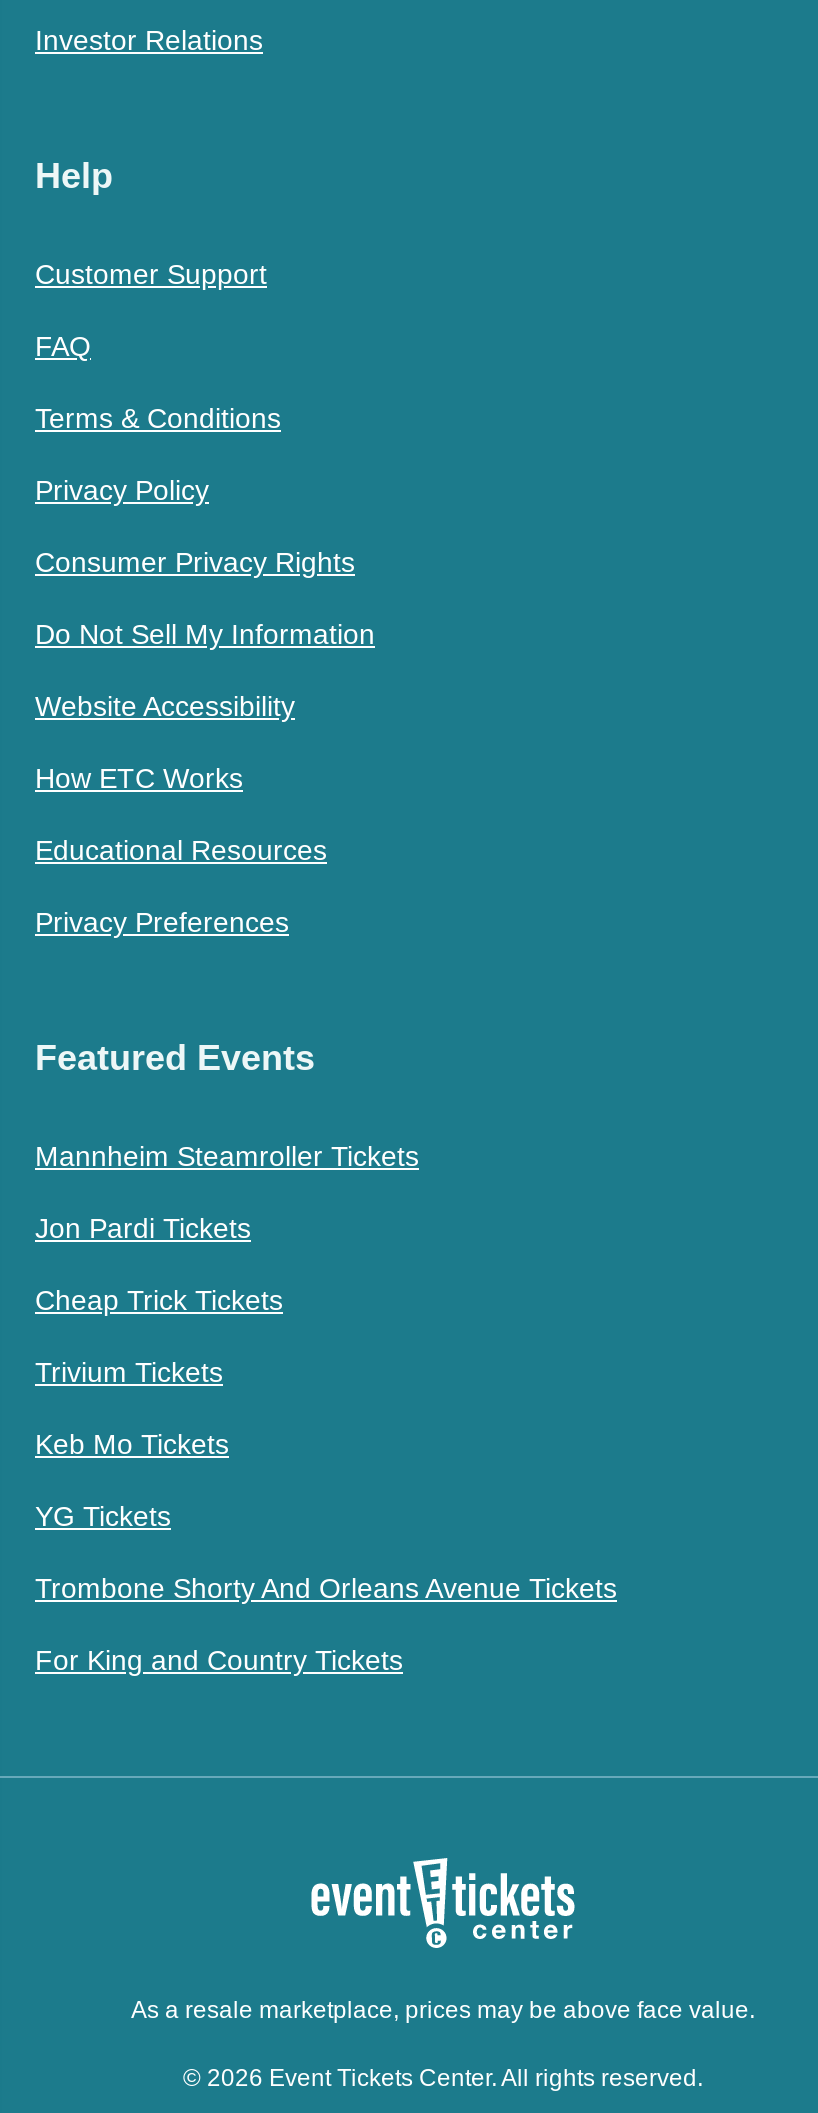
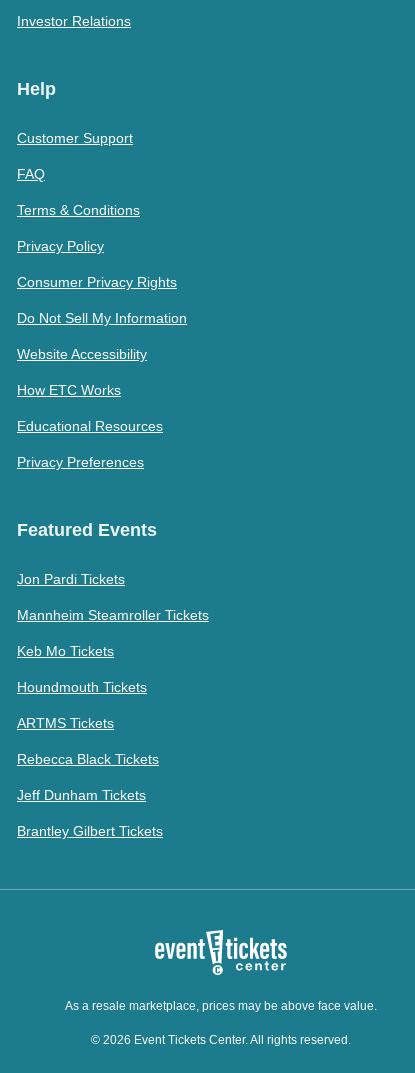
moved [35,1141,419,1173] -> [17,607,209,623]: Mannheim Steamroller Tickets
moved [35,1213,251,1245] -> [17,571,125,587]: Jon Pardi Tickets
[35,1285,283,1389] Cheap Trick Tickets | Trivium Tickets -> none
moved [35,1429,229,1461] -> [17,643,114,659]: Keb Mo Tickets
[35,1501,617,1677] YG Tickets | Trombone Shorty And Orleans Avenue Tickets | For King and Country Tickets -> [17,679,163,839] Houndmouth Tickets | ARTMS Tickets | Rebecca Black Tickets | Jeff Dunham Tickets | Brantley Gilbert Tickets

